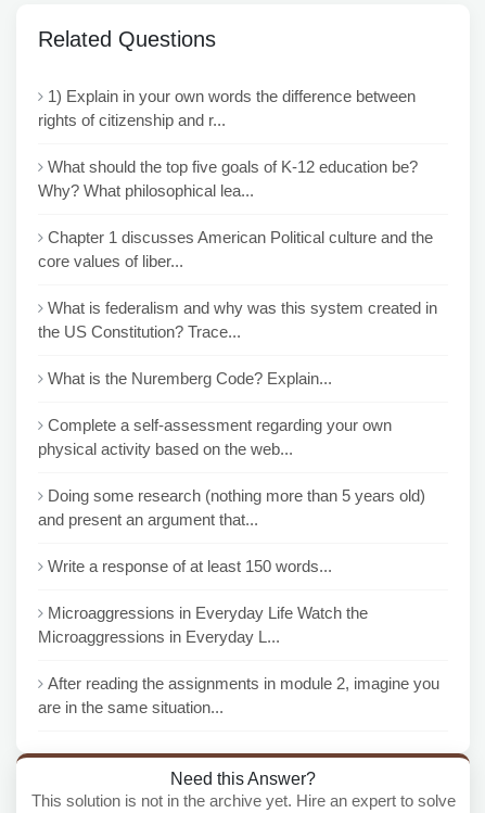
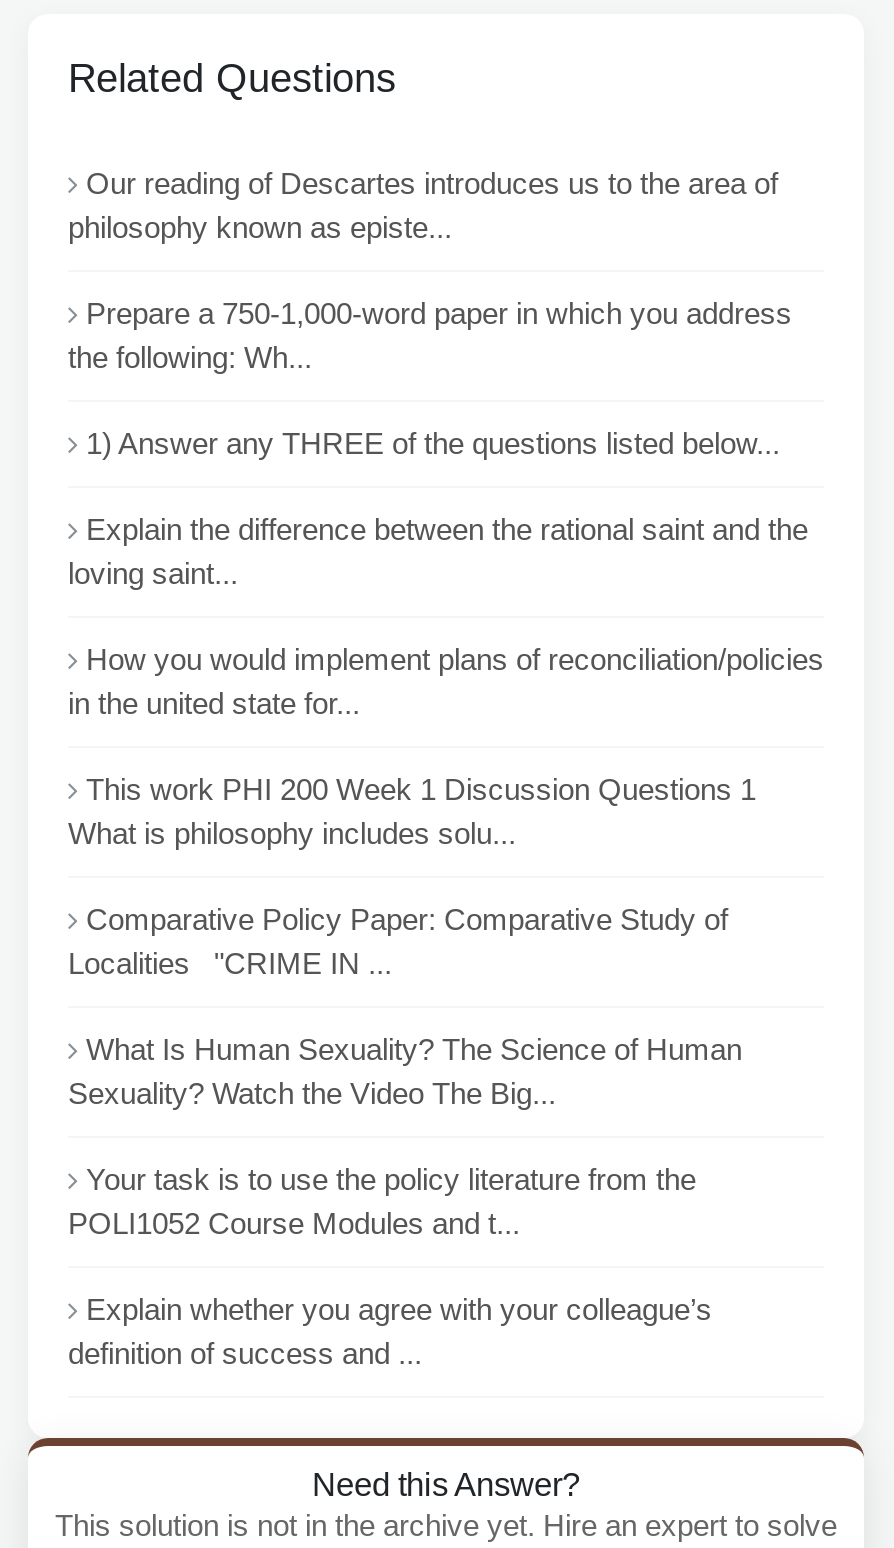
[38,87,416,129] 1) Explain in your own words the difference between | rights of citizenship and r... -> [68,166,778,244] Our reading of Descartes introduces us to the area of | philosophy known as episte...
[38,157,418,200] What should the top five goals of K-12 education be? | Why? What philosophical lea... -> [68,296,792,374] Prepare a 750-1,000-word paper in which you address | the following: Wh...
[38,228,433,270] Chapter 1 discusses American Political culture and the | core values of liber... -> [86,426,780,460] 1) Answer any THREE of the questions listed below...
[38,298,437,341] What is federalism and why was this system created in | the US Constitution? Trace... -> [68,512,808,590] Explain the difference between the rational saint and the | loving saint...
[48,369,332,388] What is the Nuremberg Code? Explain... -> [68,642,824,720] How you would implement plans of reconciliation/policies | in the united state for...
[38,416,392,458] Complete a self-assessment regarding your own | physical activity based on the web... -> [68,772,756,850] This work PHI 200 Week 1 Discussion Questions 1 | What is philosophy includes solu...
[38,486,425,529] Doing some research (nothing more than 5 years old) | and present an argument that... -> [68,902,728,980] Comparative Policy Paper: Comparative Study of | Localities "CRIME IN ...
[48,557,332,575] Write a response of at least 150 words... -> [68,1032,742,1110] What Is Human Sexuality? The Science of Human | Sexuality? Watch the Video The Big...
[38,604,368,646] Microaggressions in Everyday Life Watch the | Microaggressions in Everyday L... -> [68,1162,696,1240] Your task is to use the policy literature from the | POLI1052 Course Modules and t...
[38,674,439,716] After reading the assignments in module 2, imagine you | are in the same situation... -> [68,1292,712,1370] Explain whether you agree with your colleague’s | definition of success and ...

